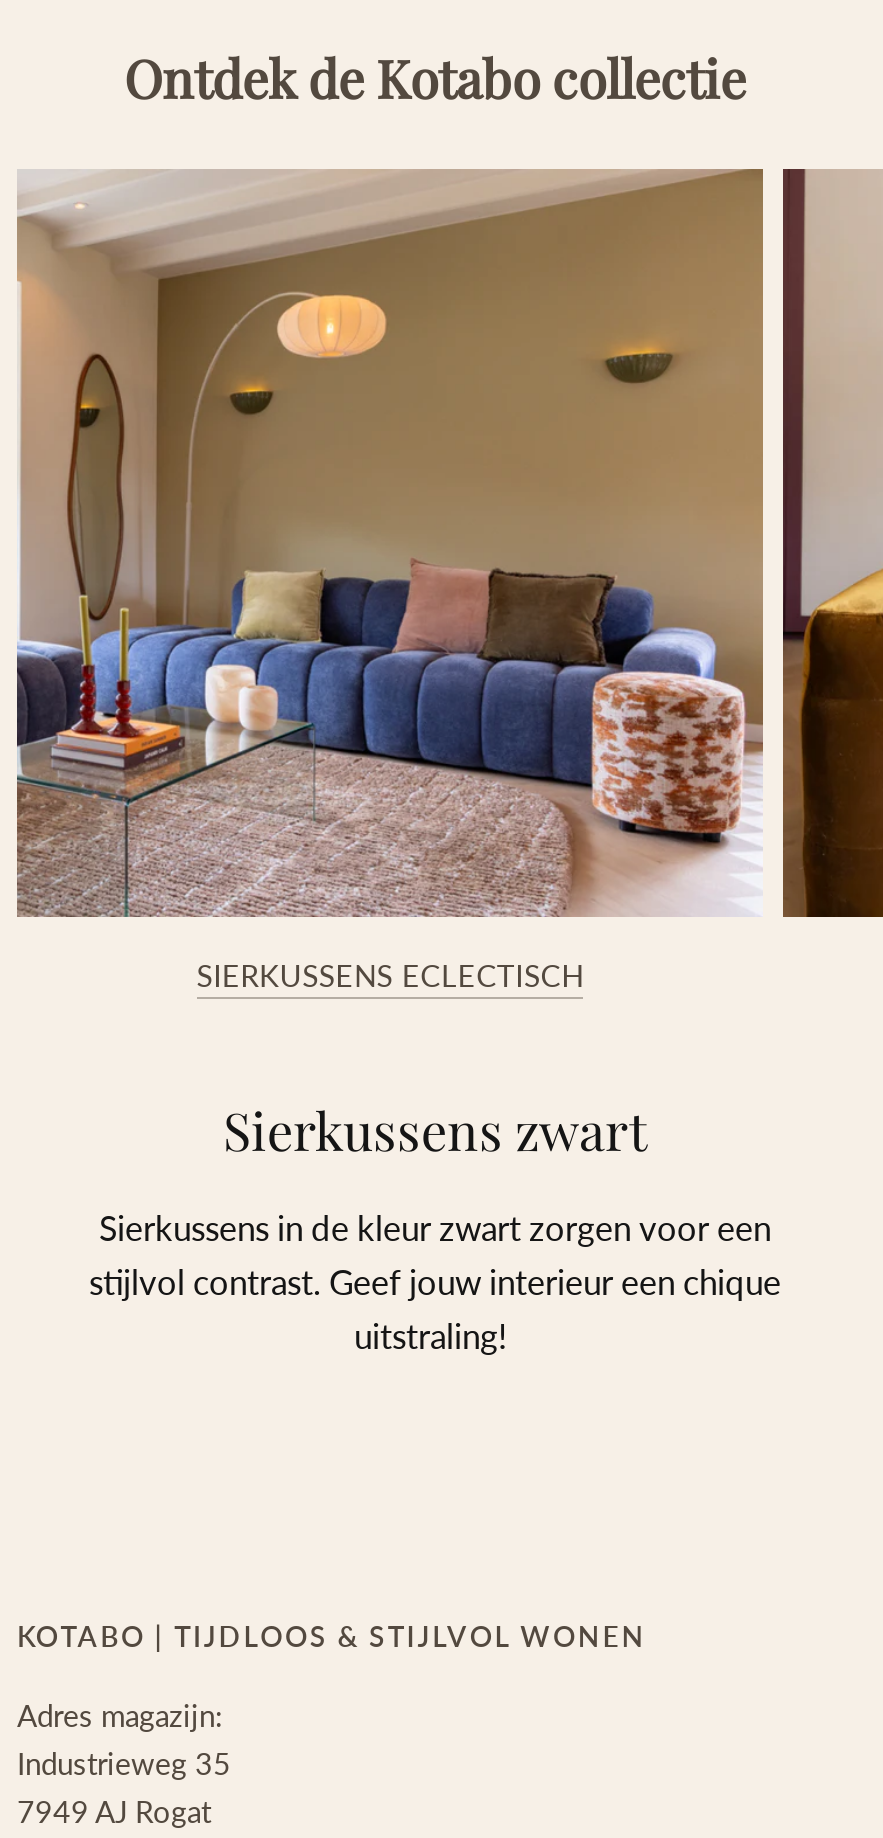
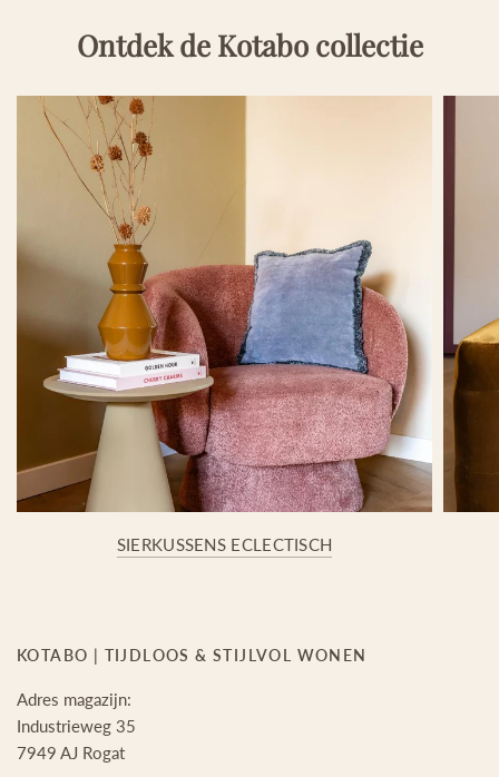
[15,169,765,919] [image] -> [16,95,433,513] [image]
[89,1094,781,1356] Sierkussens zwart | Sierkussens in de kleur zwart zorgen voor een | stijlvol contrast. Geef jouw interieur een chique | uitstraling! -> none

